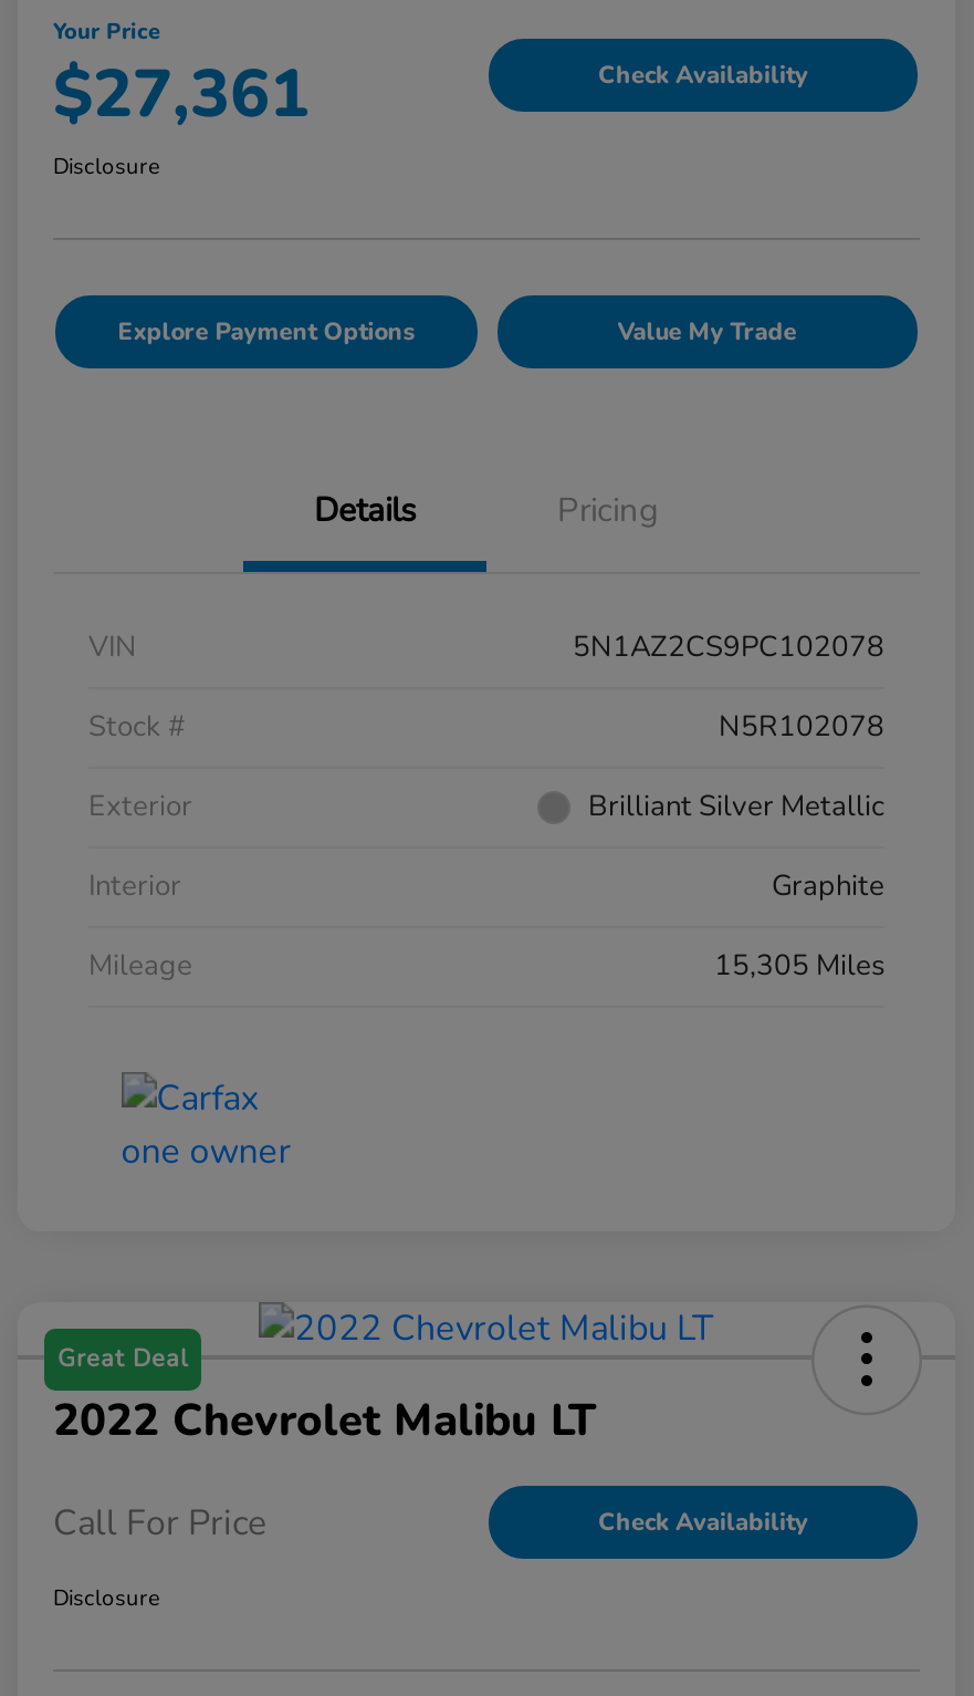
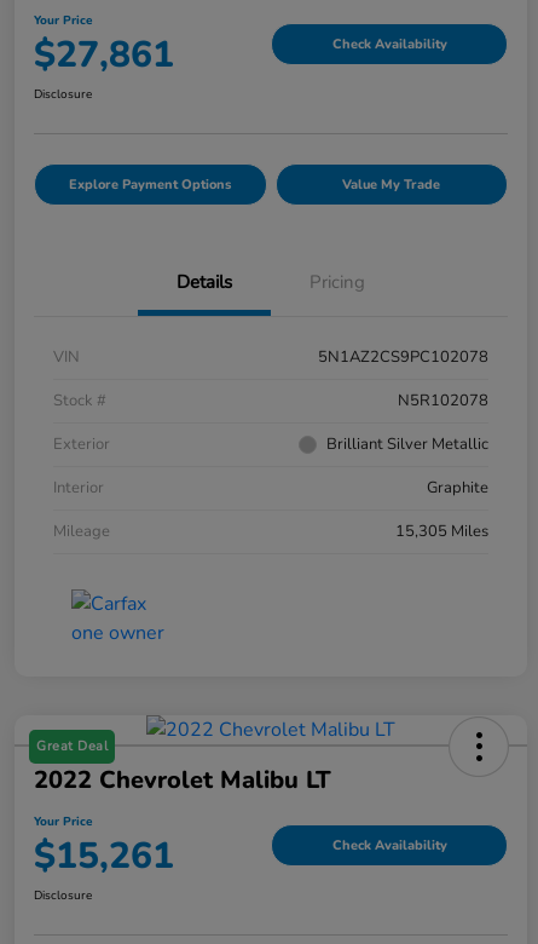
[53,50,310,141] $27,361 -> [34,30,174,80] $27,861
[53,1498,268,1547] Call For Price -> [34,814,174,881] Your Price | $15,261

